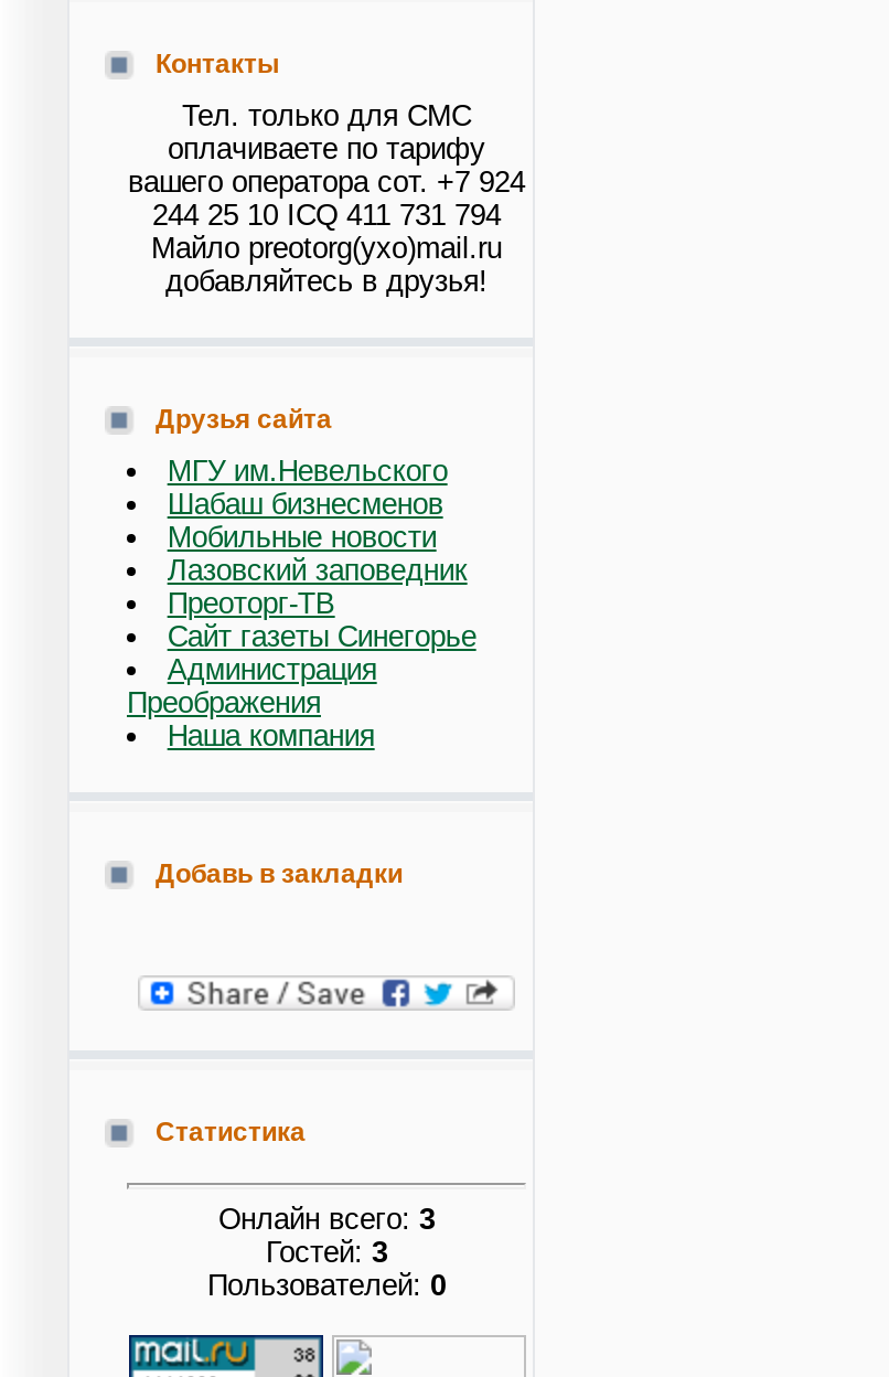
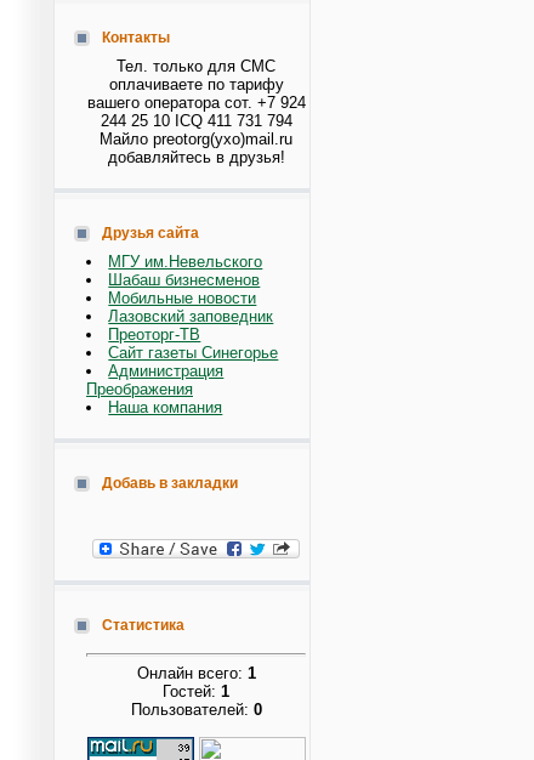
[218,1203,435,1236] Онлайн всего: 3 -> [137,664,255,683] Онлайн всего: 1
[266,1236,387,1270] Гостей: 3 -> [163,683,229,701] Гостей: 1

